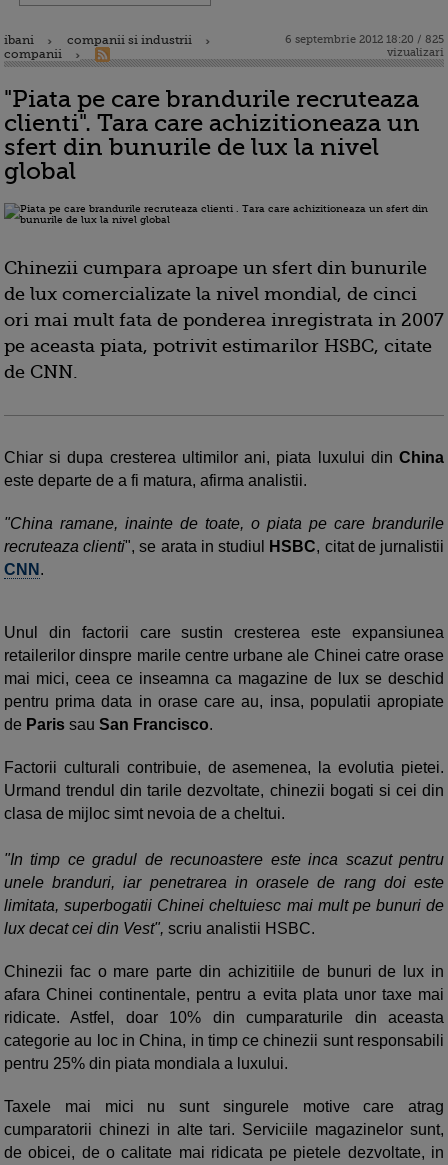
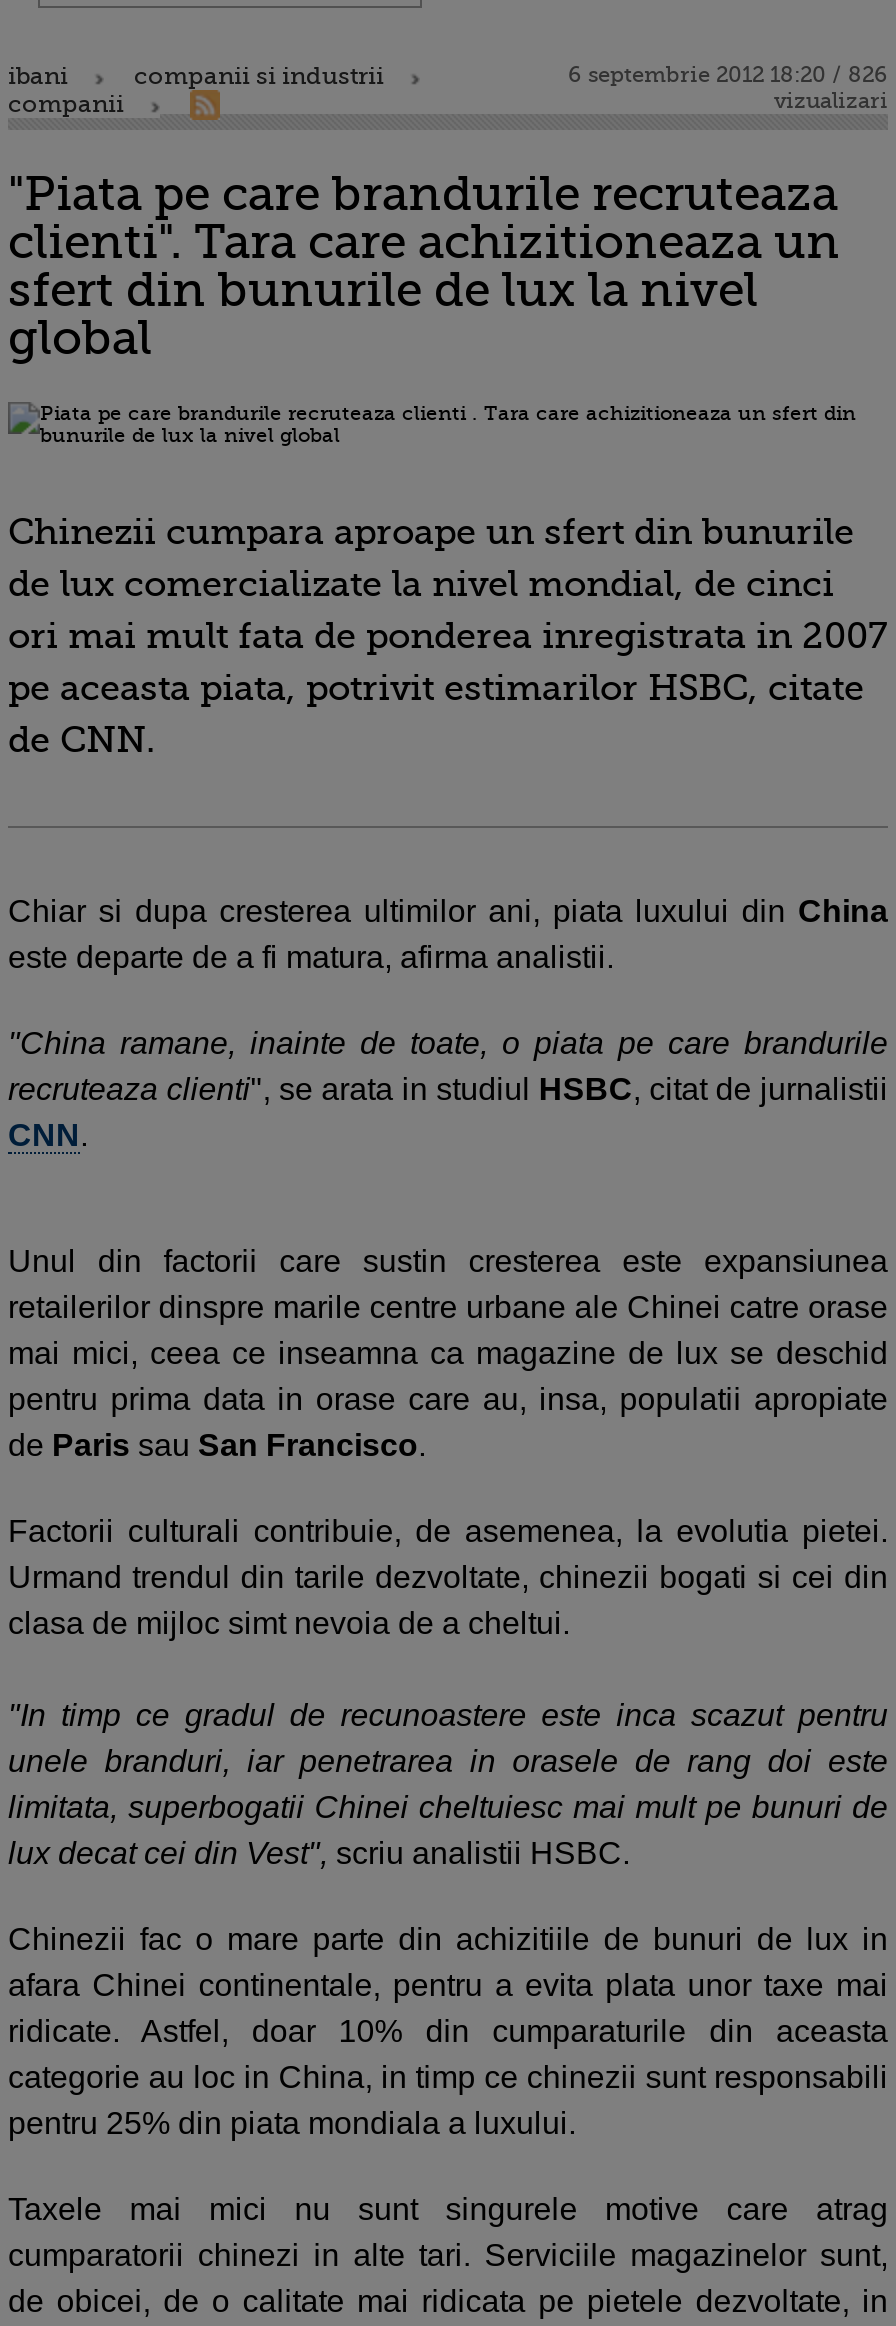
[285,33,444,46] 6 septembrie 2012 18:20 / 825 -> [568,62,888,88] 6 septembrie 2012 18:20 / 826

